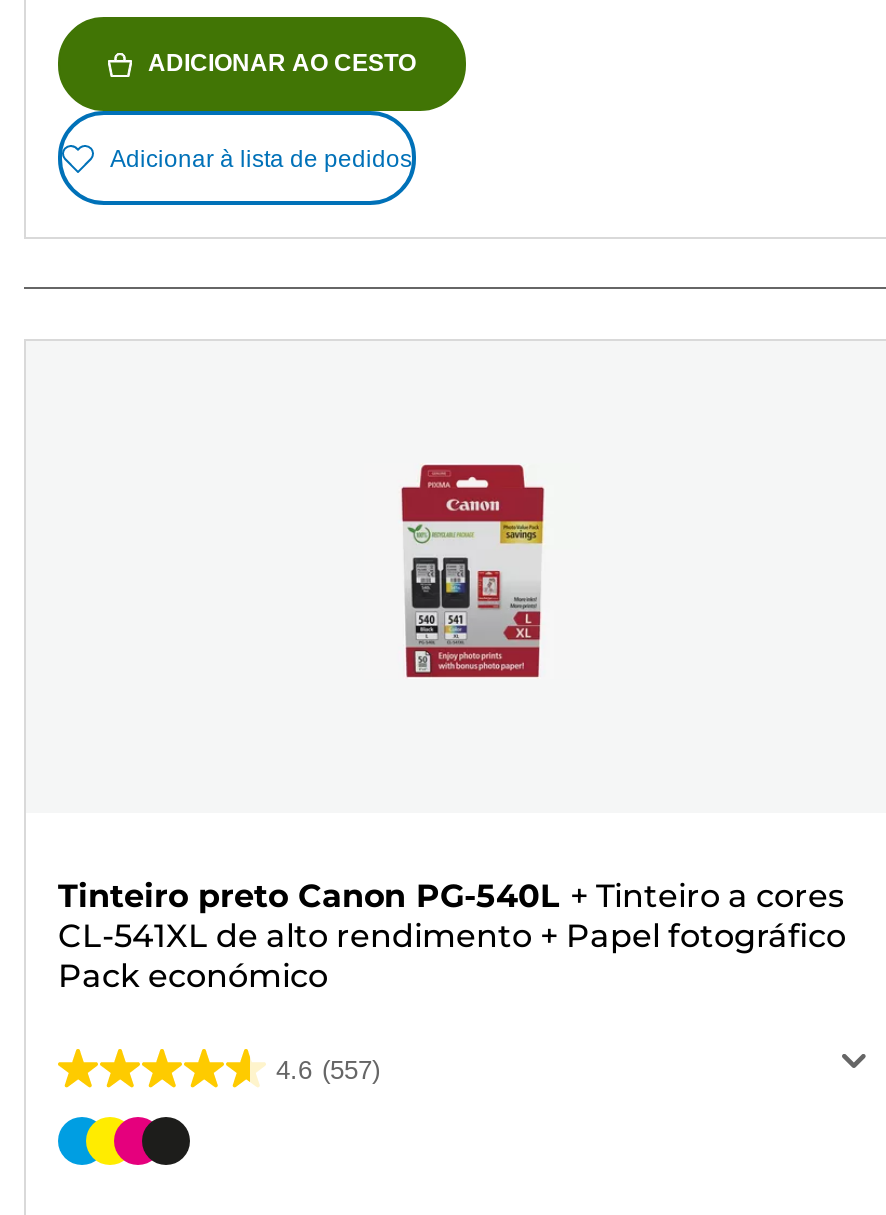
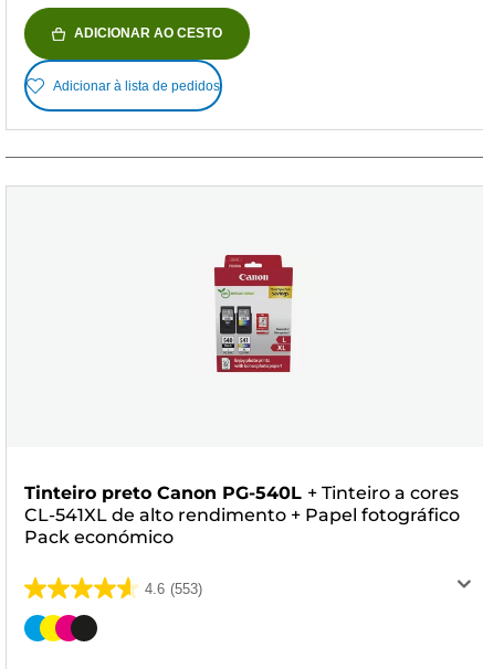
[276,1056,380,1086] 4.6 (557) -> [145,581,202,598] 4.6 (553)

